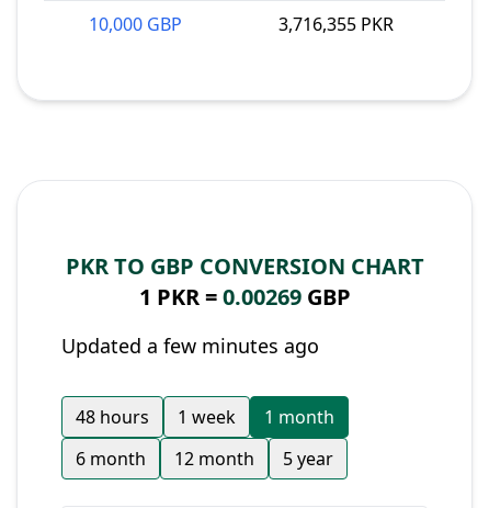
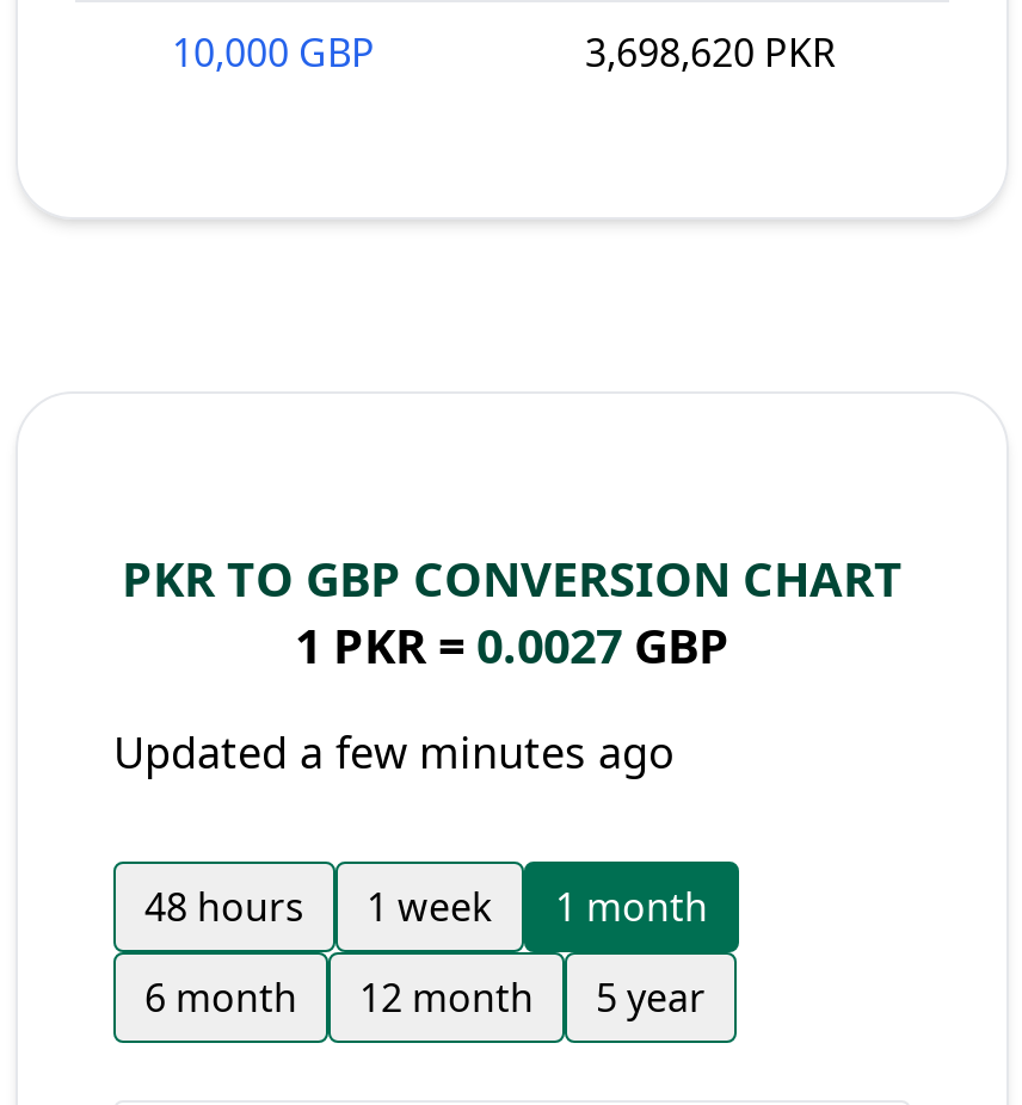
[278,12,393,36] 3,716,355 PKR -> [585,26,836,79] 3,698,620 PKR
[139,282,350,312] 1 PKR = 0.00269 GBP -> [295,613,729,678] 1 PKR = 0.0027 GBP

